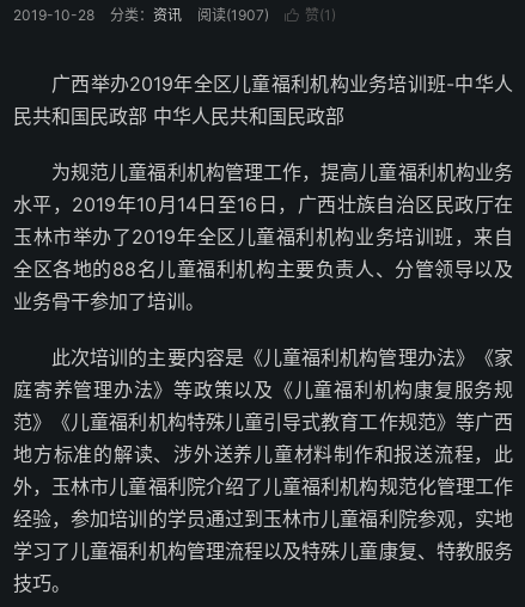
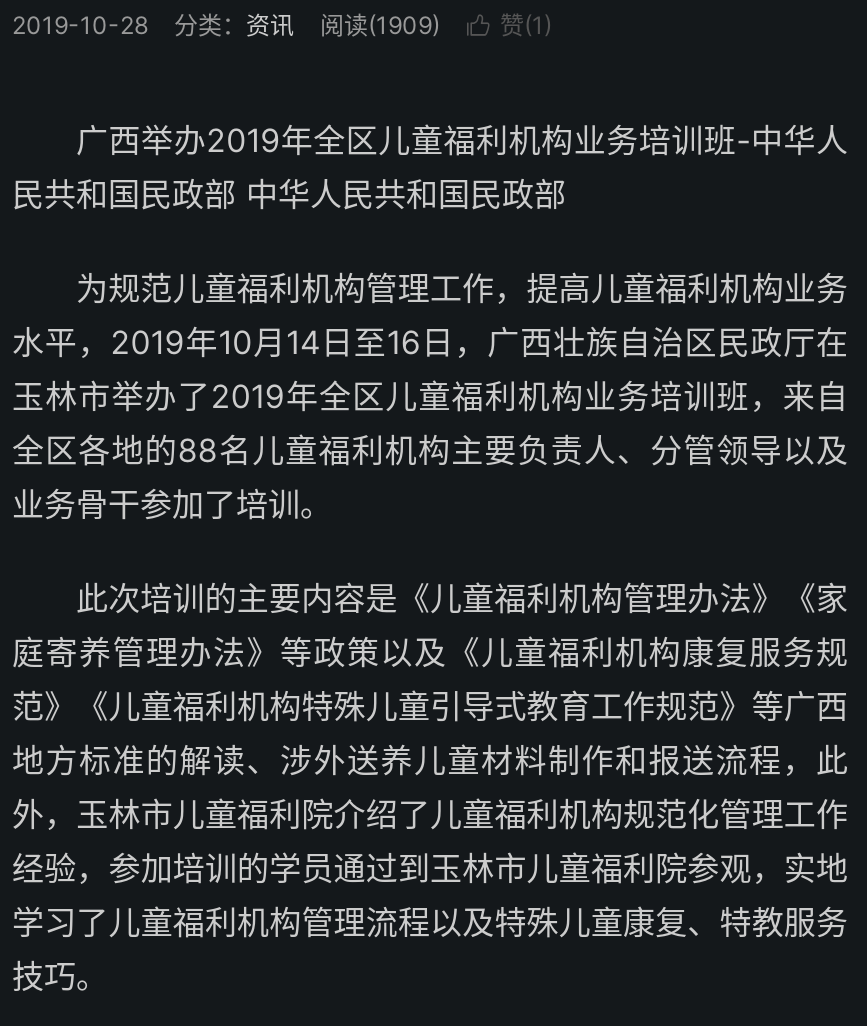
[197,6,269,24] 阅读(1907) -> [320,10,440,40] 阅读(1909)

